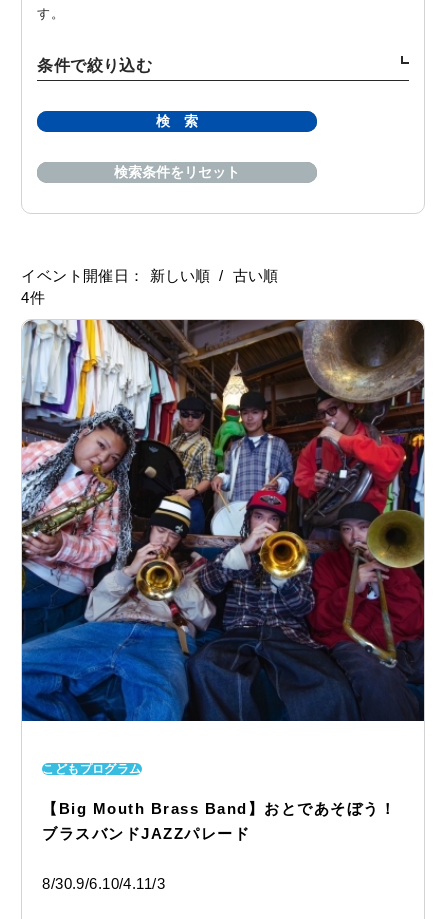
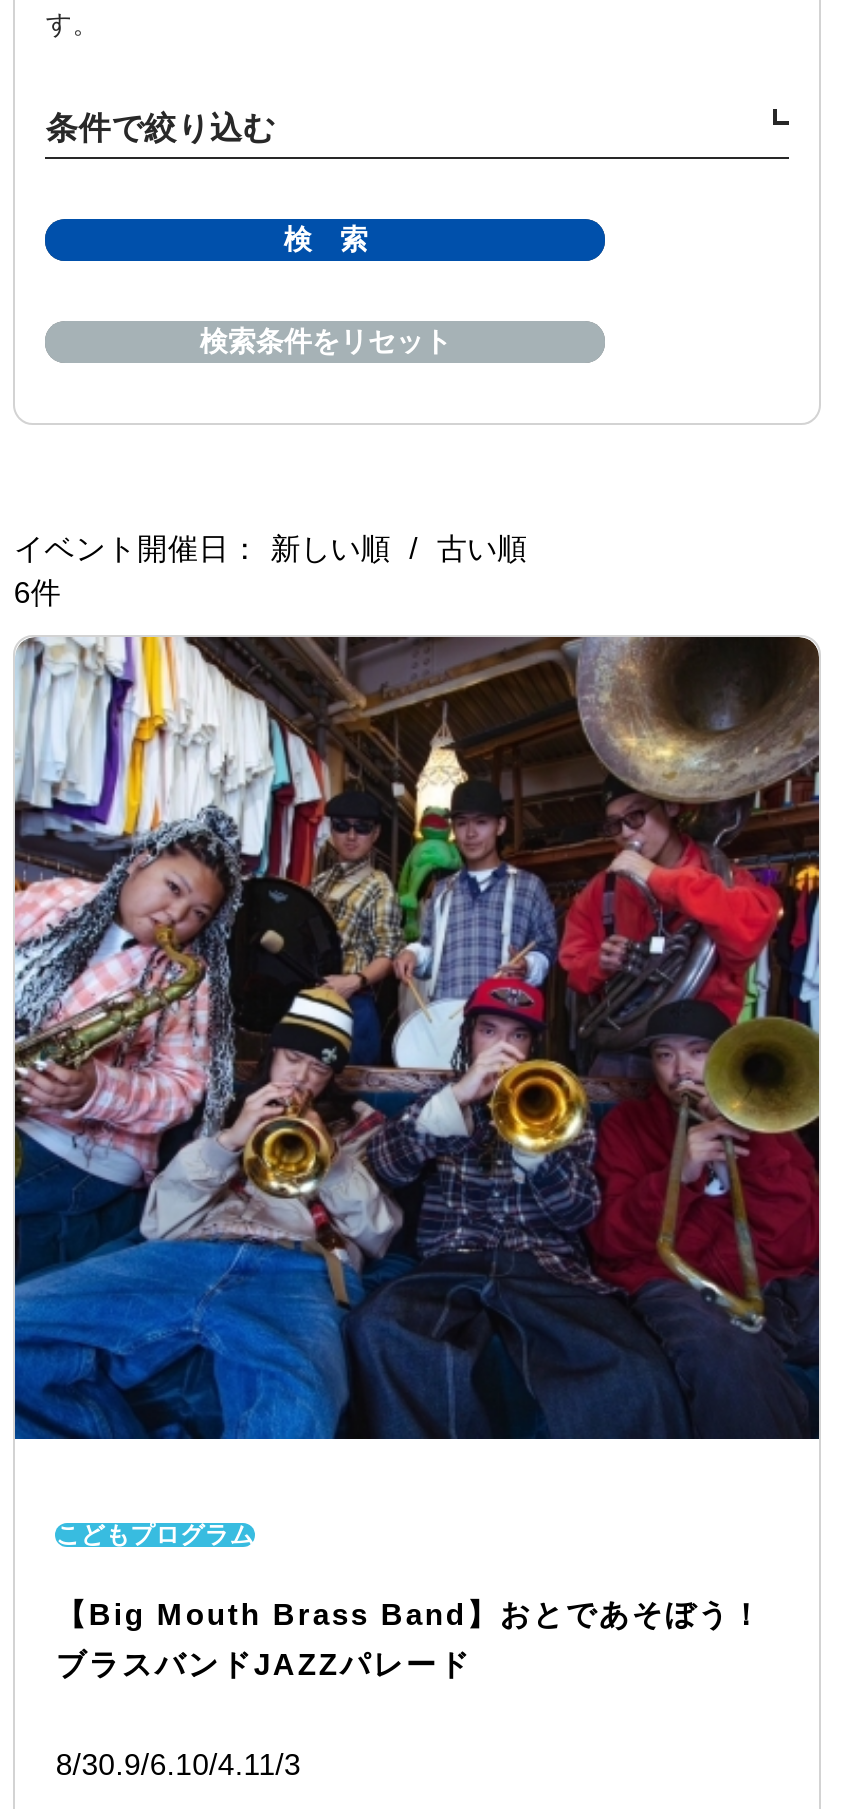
[21,289,45,306] 4件 -> [14,575,61,609] 6件

